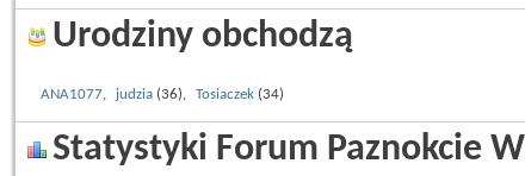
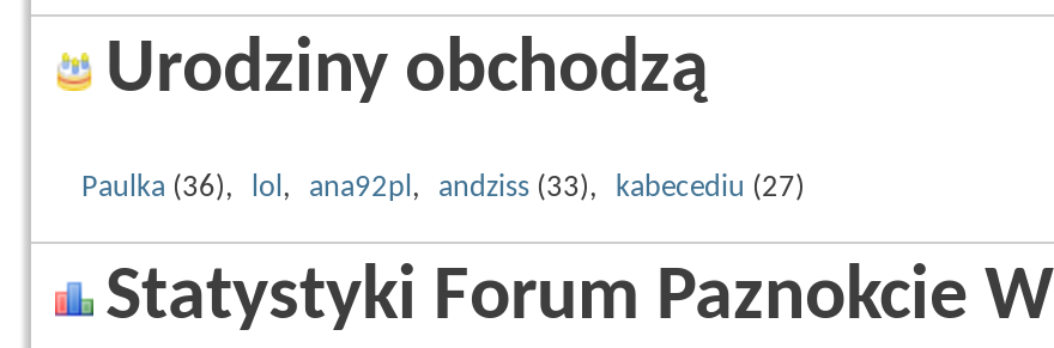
[41,87,284,102] ANA1077, | judzia (36), | Tosiaczek (34) -> [81,172,805,203] Paulka (36), | lol, | ana92pl, | andziss (33), | kabecediu (27)

